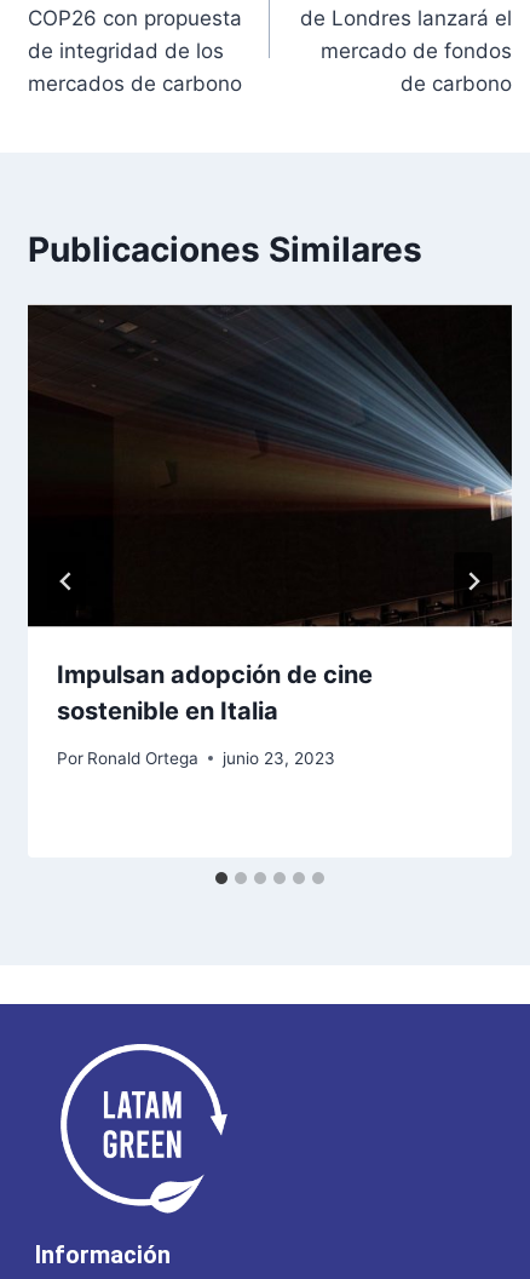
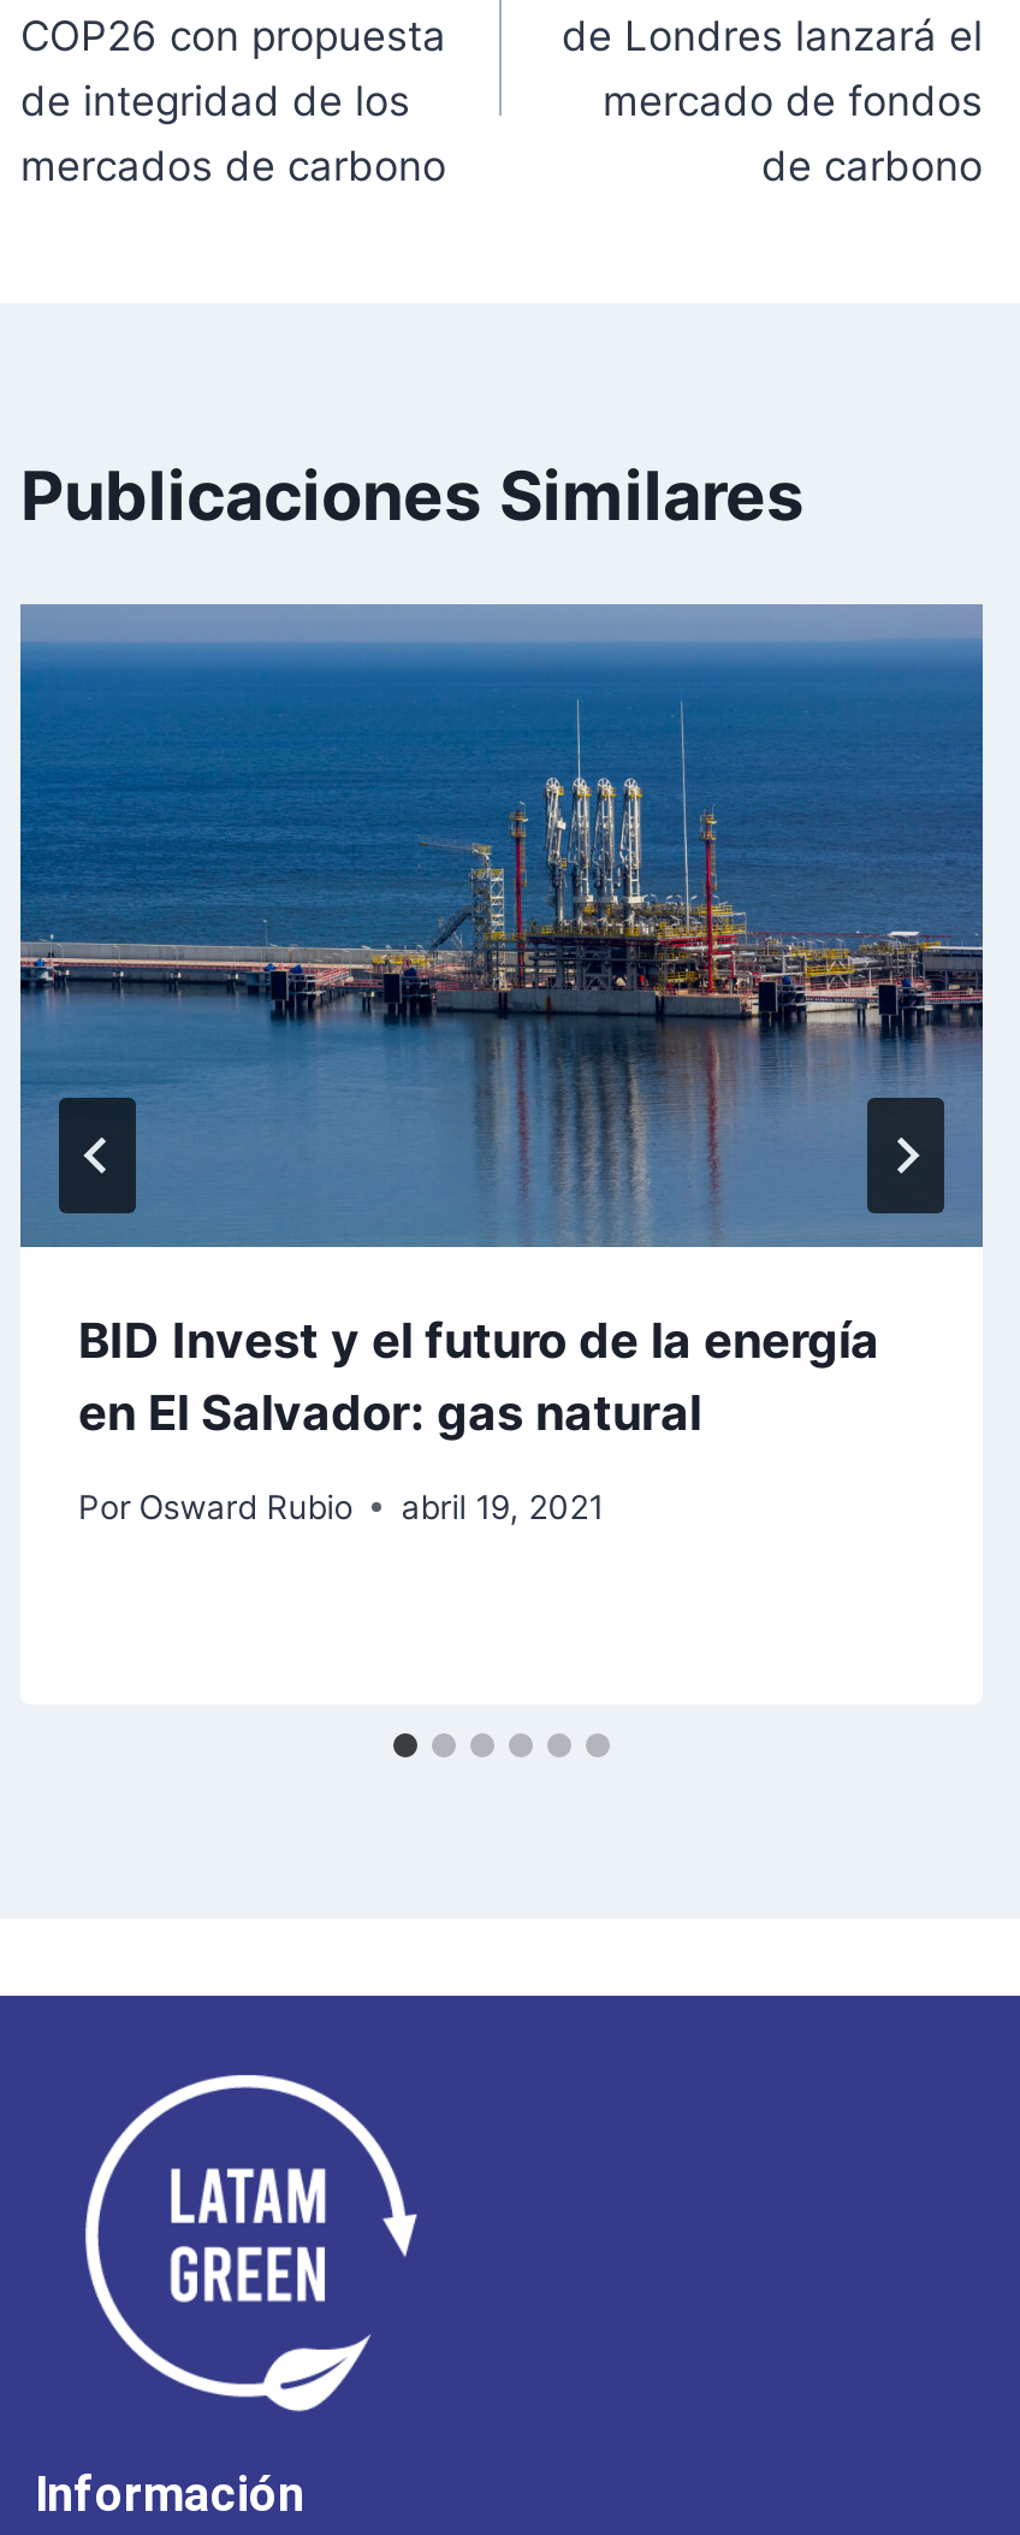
[27,304,513,726] [image] | Impulsan adopción de cine | sostenible en Italia -> [18,604,985,1442] [image] | BID Invest y el futuro de la energía | en El Salvador: gas natural
[57,748,335,768] Por Ronald Ortega | junio 23, 2023 -> [78,1487,603,1526] Por Osward Rubio | abril 19, 2021

